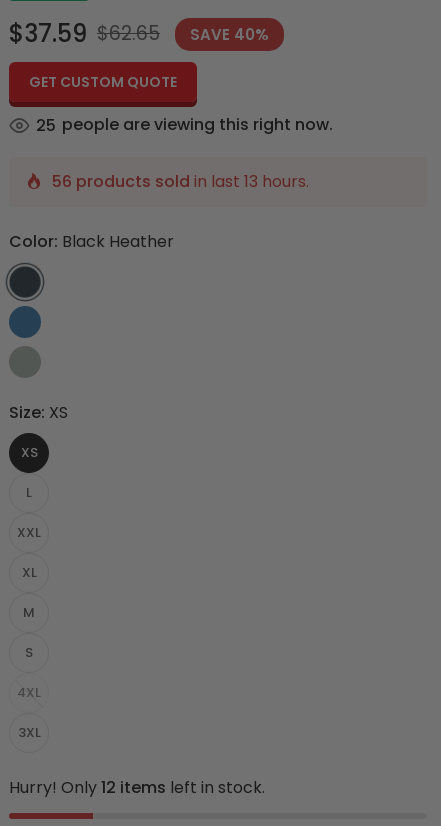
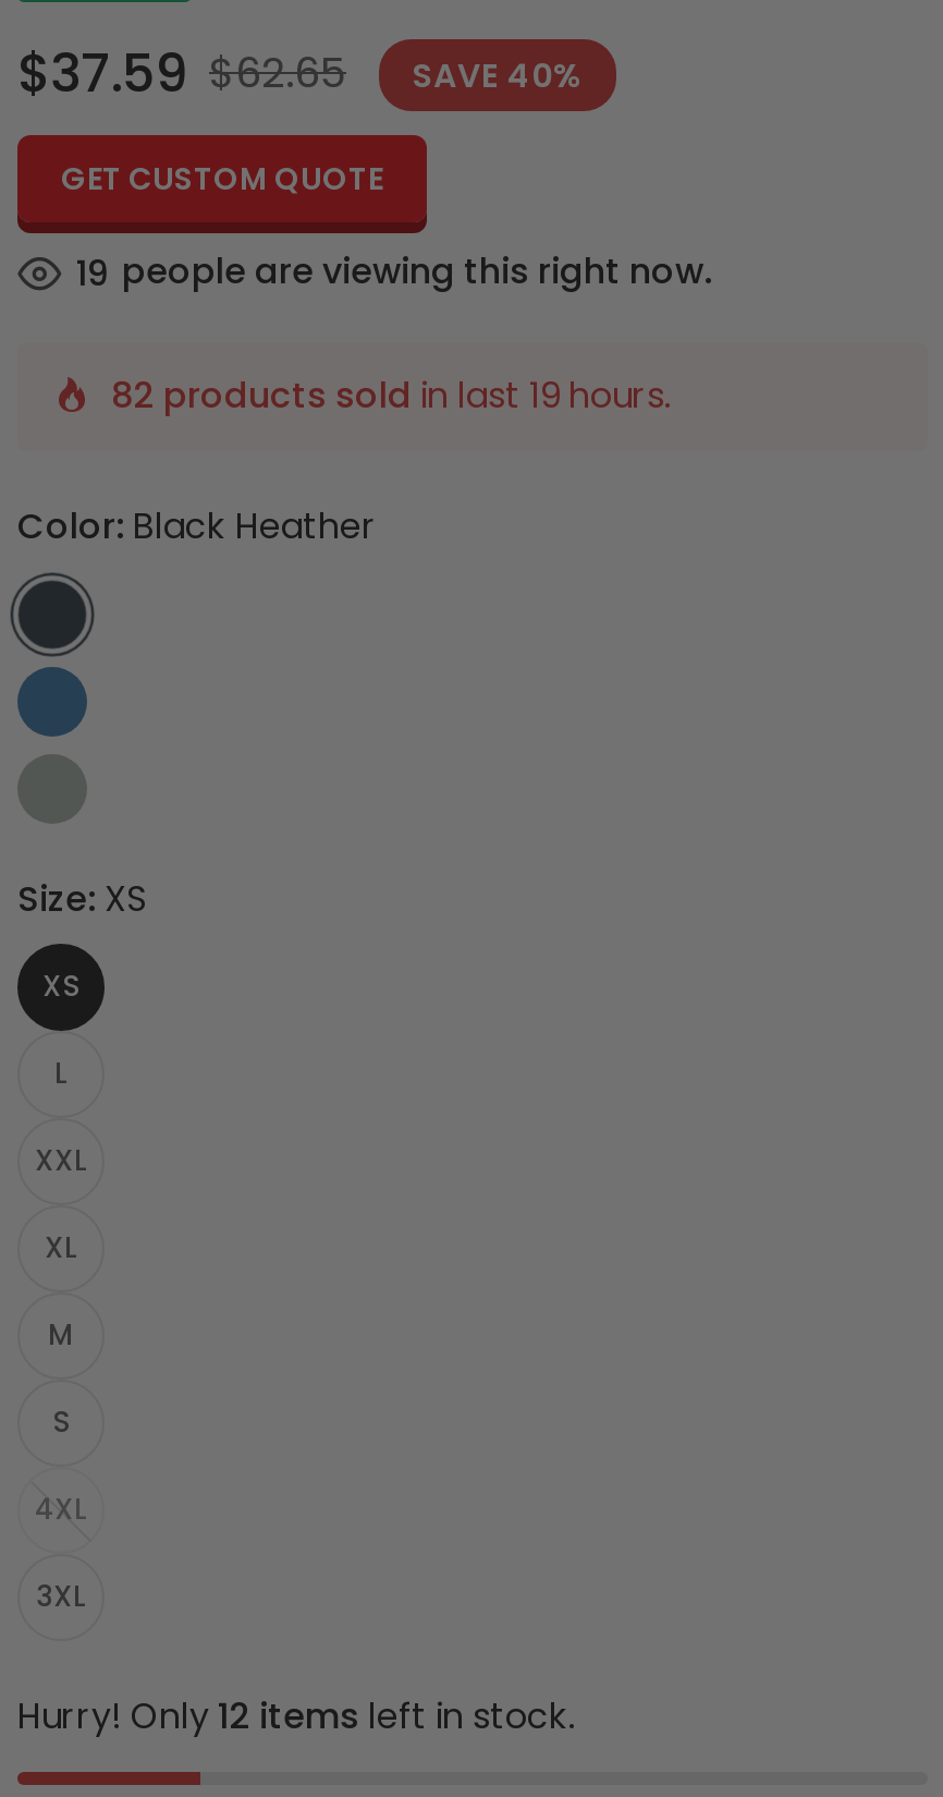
[36,113,333,137] 25 people are viewing this right now. -> [76,246,712,298] 19 people are viewing this right now.
[52,170,309,193] 56 products sold in last 13 hours. -> [111,370,671,420] 82 products sold in last 19 hours.

